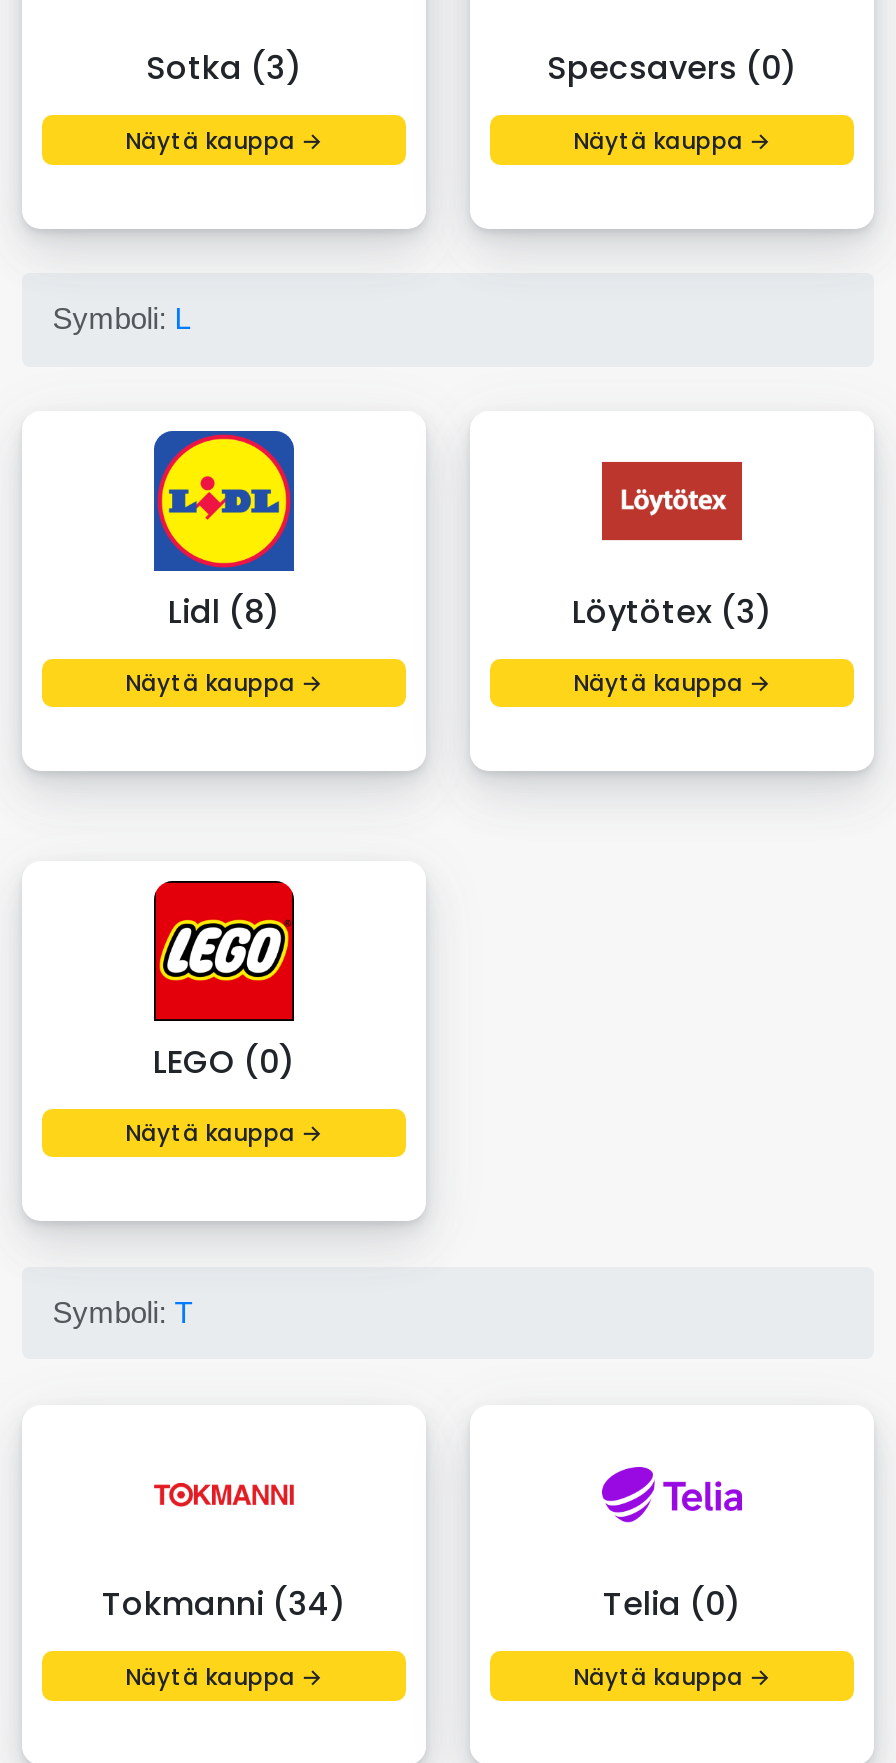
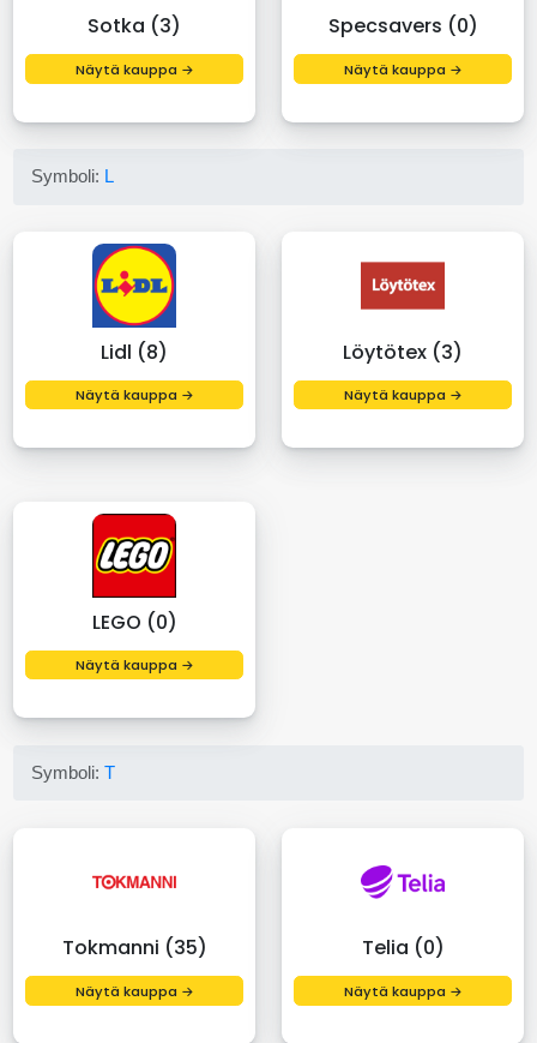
[102,1581,346,1627] Tokmanni (34) -> [62,934,207,961] Tokmanni (35)

